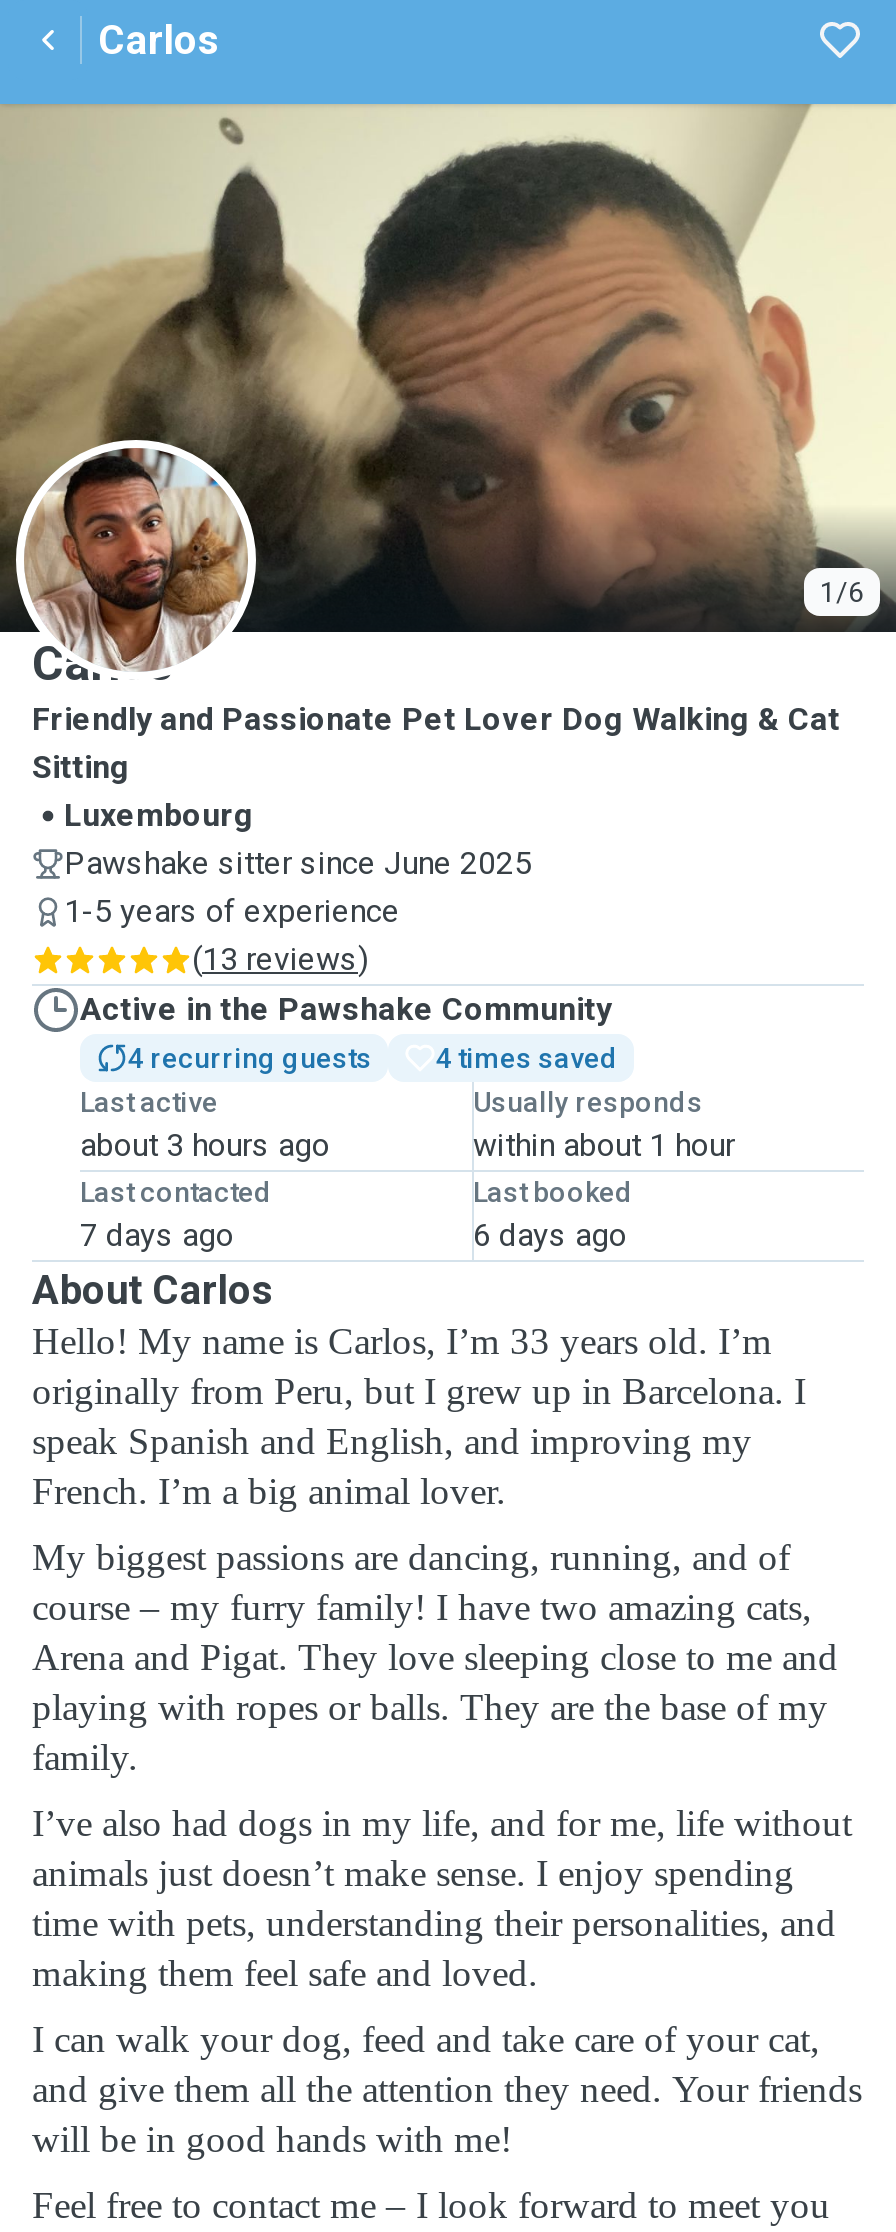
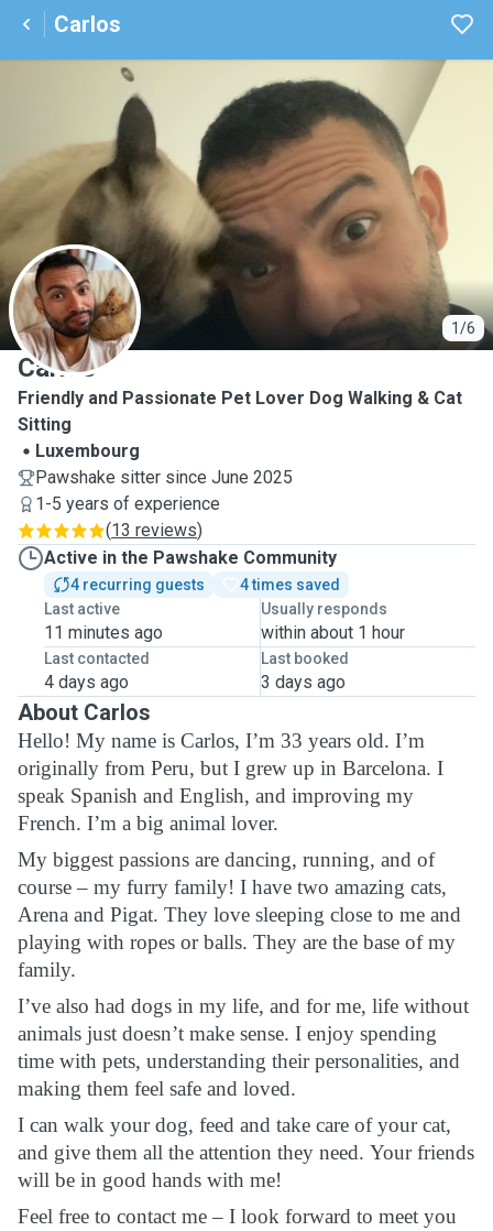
[80,1126,330,1164] about 3 hours ago -> [44,622,163,643] 11 minutes ago
[80,1216,234,1254] 7 days ago -> [44,672,129,693] 4 days ago
[473,1216,627,1254] 6 days ago -> [260,672,345,693] 3 days ago

